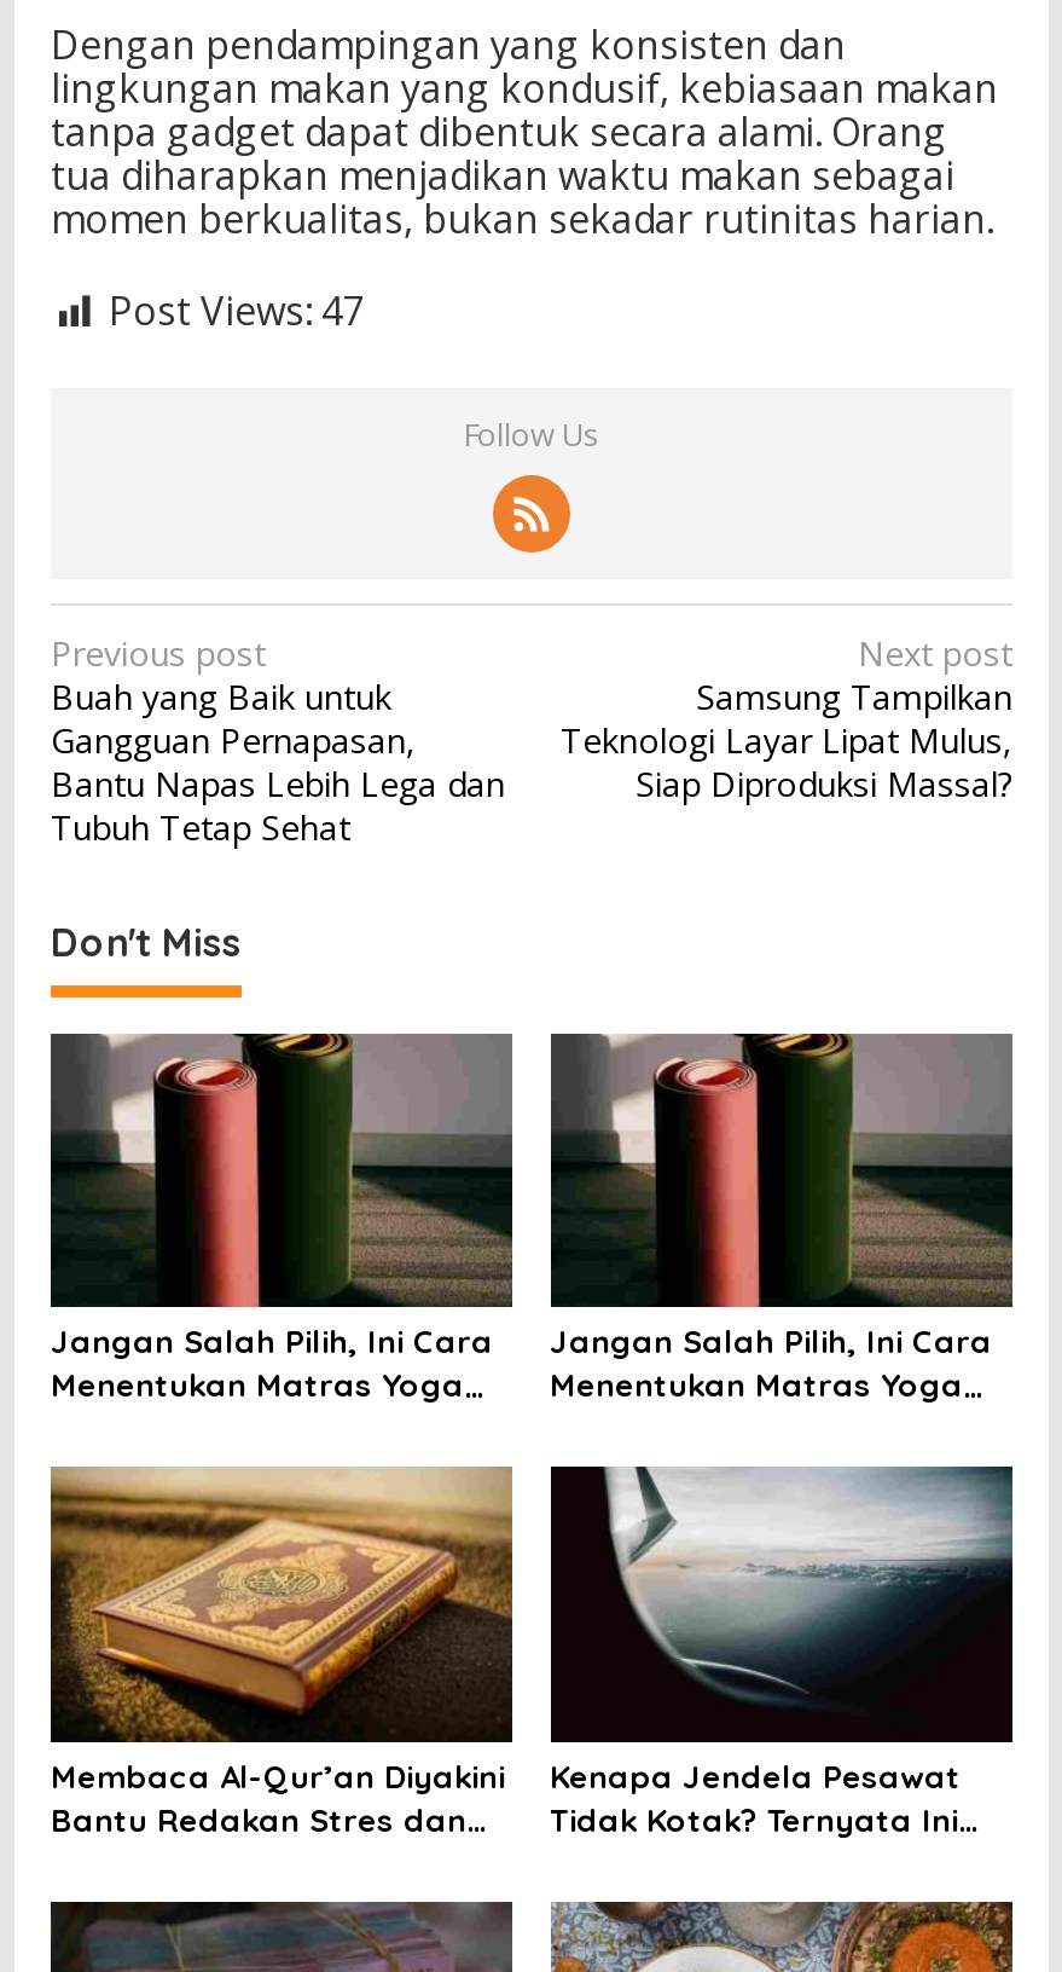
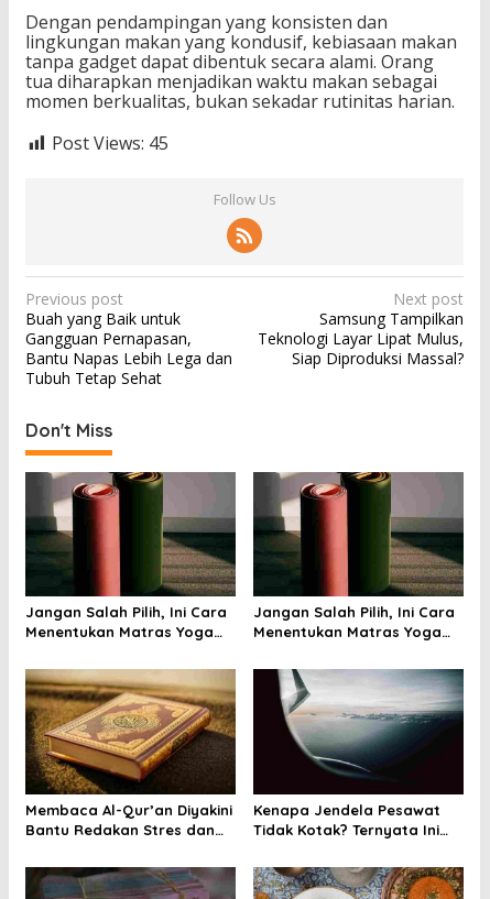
[109,285,365,338] Post Views: 47 -> [52,131,168,155] Post Views: 45

